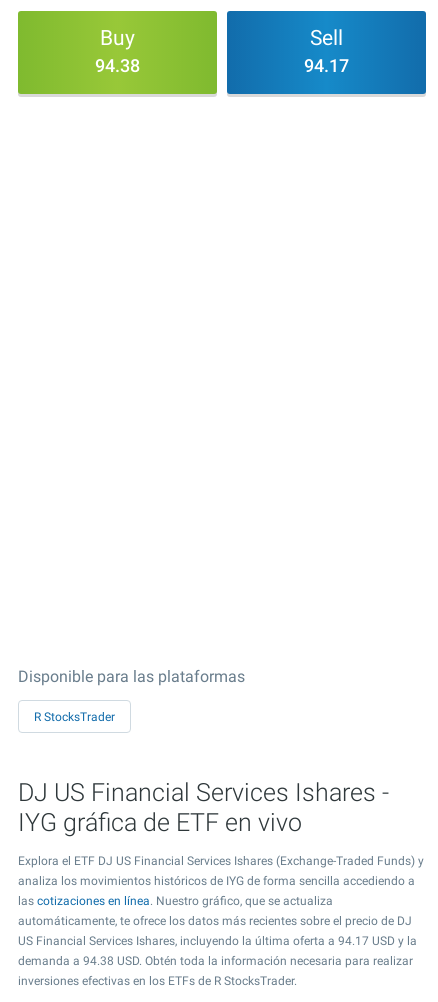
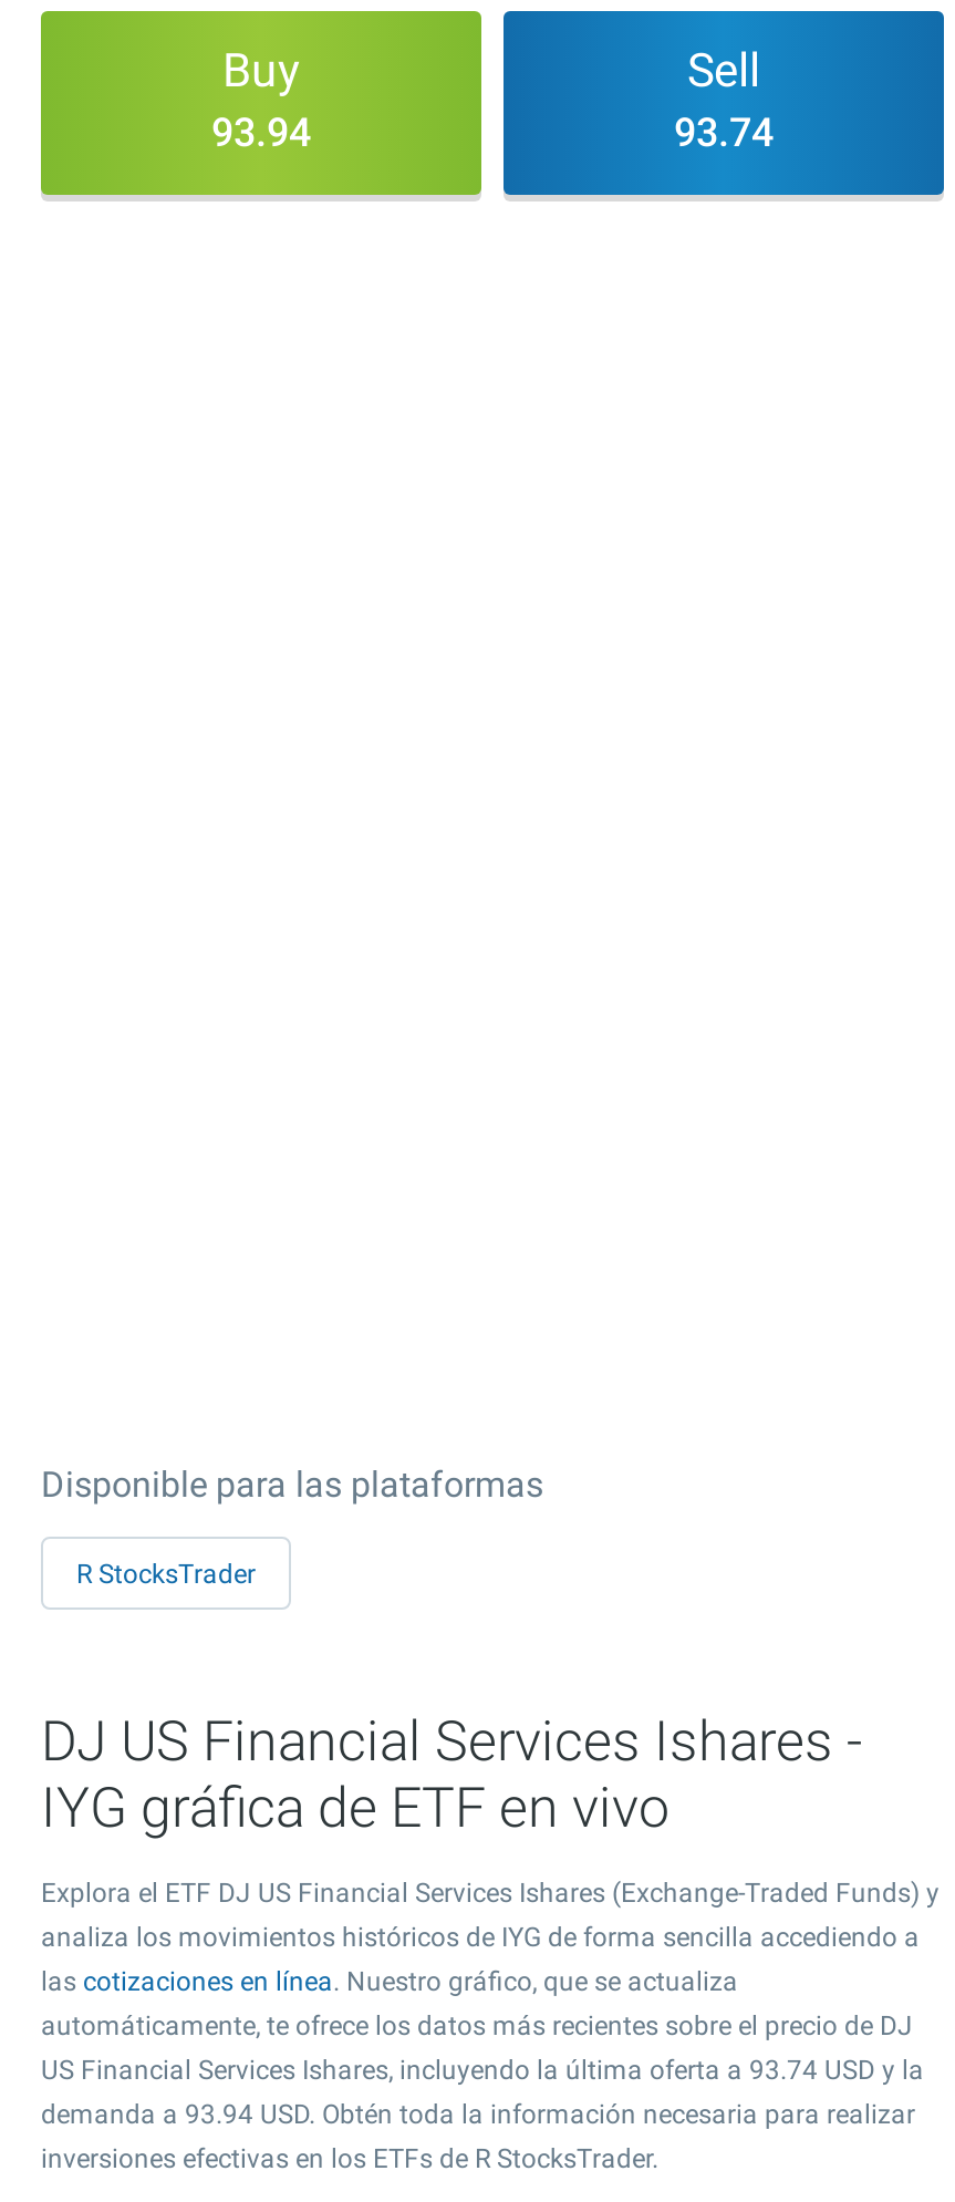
[95,55,140,76] 94.38 -> [211,108,311,155] 93.94
[304,55,349,76] 94.17 -> [674,108,774,155] 93.74
[18,934,417,948] US Financial Services Ishares, incluyendo la última oferta a 94.17 USD y la -> [41,2055,924,2086] US Financial Services Ishares, incluyendo la última oferta a 93.74 USD y la
[18,954,413,968] demanda a 94.38 USD. Obtén toda la información necesaria para realizar -> [41,2099,915,2130] demanda a 93.94 USD. Obtén toda la información necesaria para realizar

